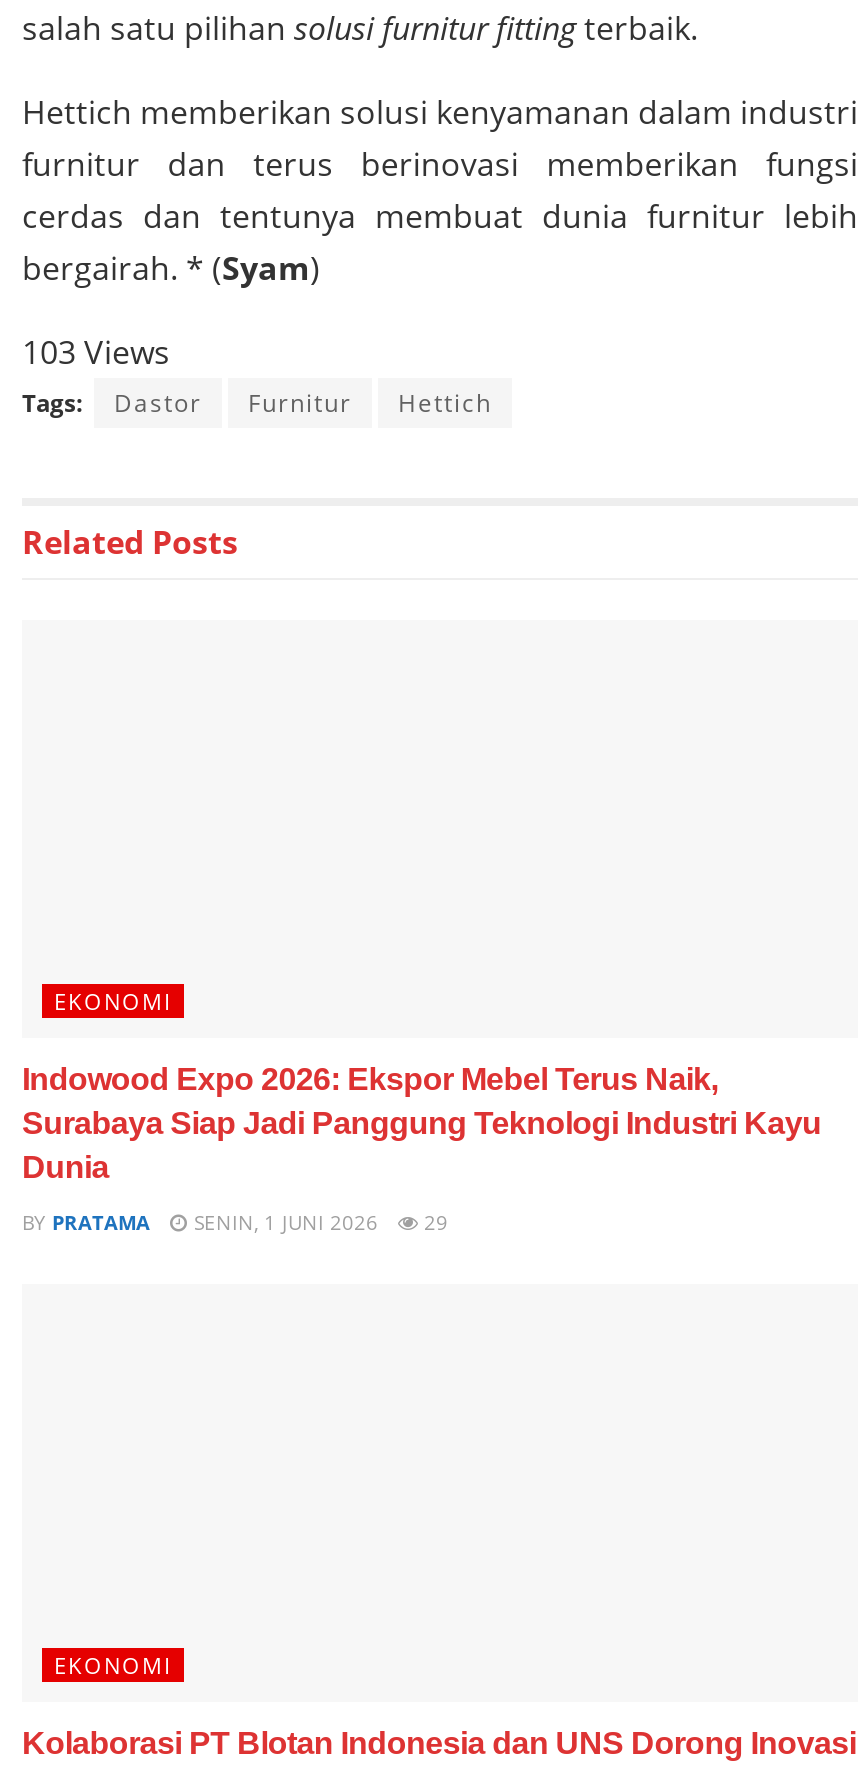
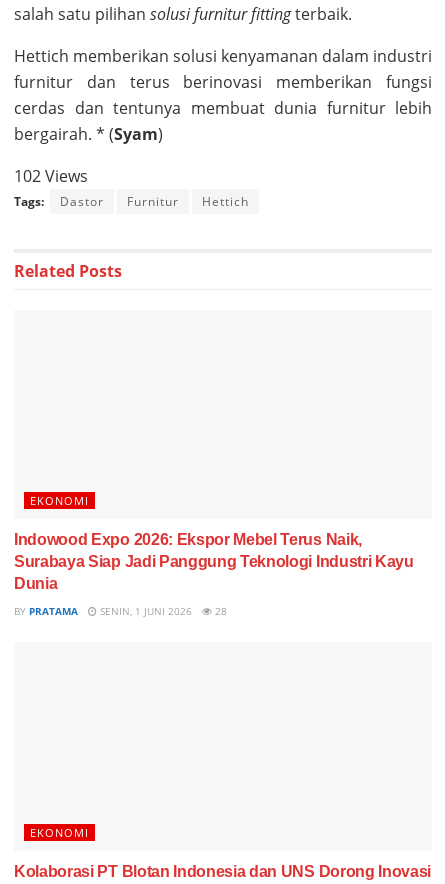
[22,330,170,374] 103 Views -> [14,165,88,187] 102 Views
[22,1208,448,1236] BY PRATAMA SENIN, 1 JUNI 2026 29 -> [14,604,227,618] BY PRATAMA SENIN, 1 JUNI 2026 28

